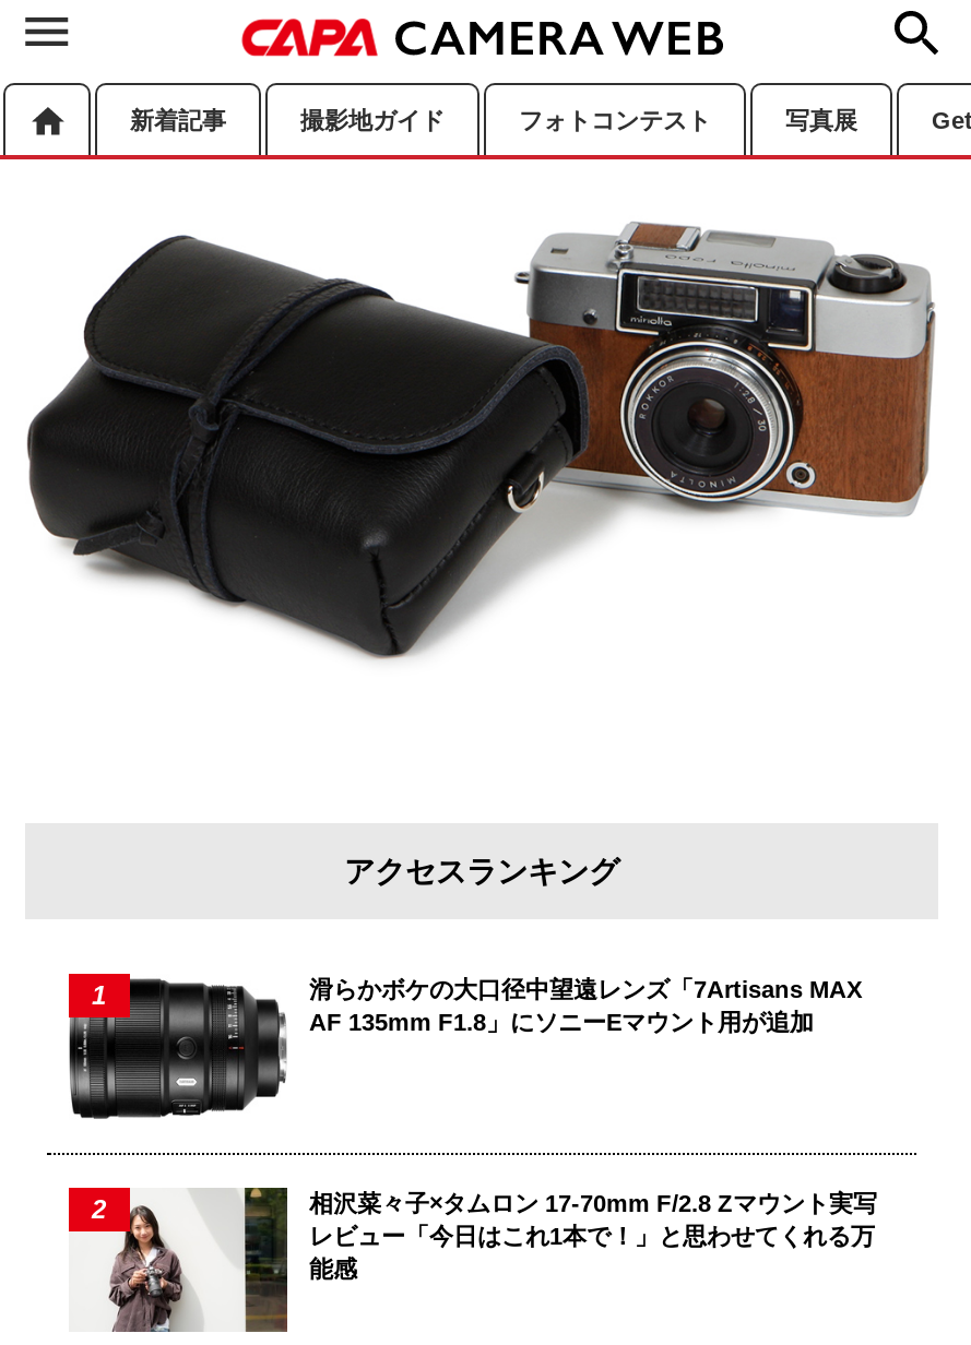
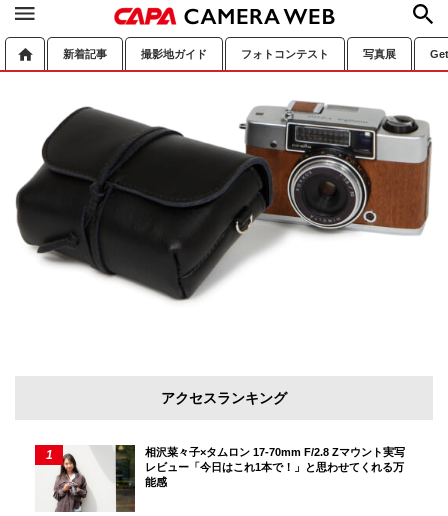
[69,972,862,1120] [image] | 滑らかボケの大口径中望遠レンズ「7Artisans MAX | AF 135mm F1.8」にソニーEマウント用が追加 -> none

